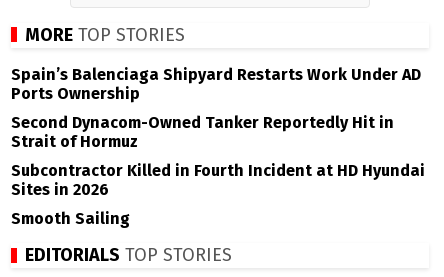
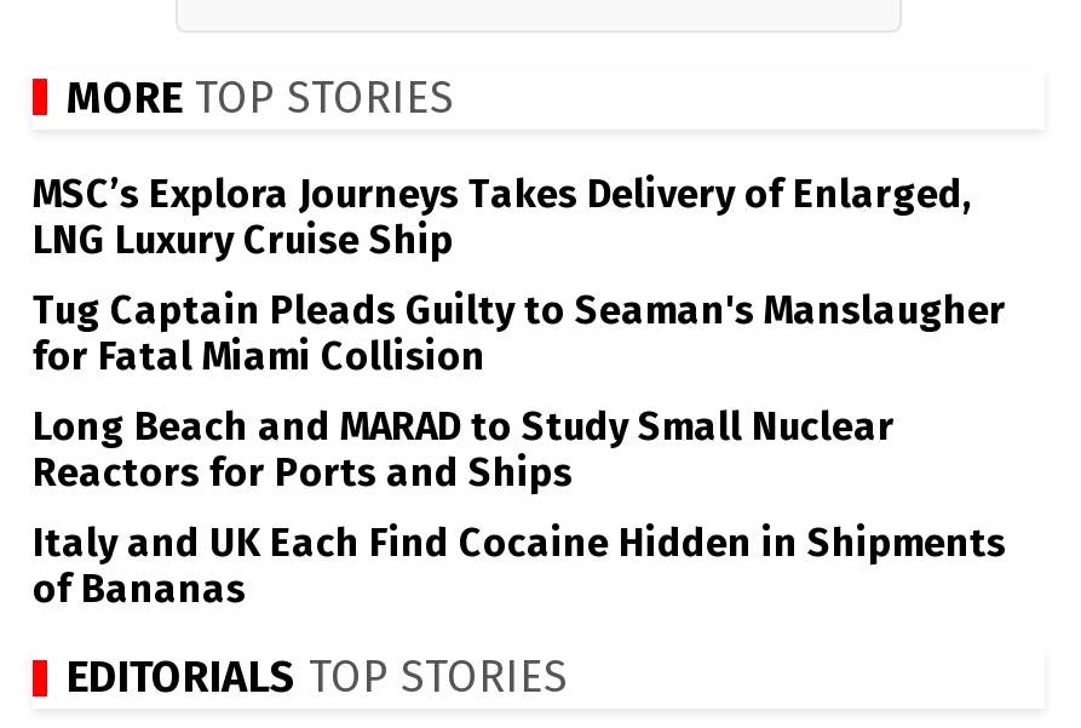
[11,65,421,103] Spain’s Balenciaga Shipyard Restarts Work Under AD | Ports Ownership -> [33,171,972,263] MSC’s Explora Journeys Takes Delivery of Enlarged, | LNG Luxury Cruise Ship
[11,113,394,151] Second Dynacom-Owned Tanker Reportedly Hit in | Strait of Hormuz -> [33,288,1006,380] Tug Captain Pleads Guilty to Seaman's Manslaugher | for Fatal Miami Collision
[11,161,425,199] Subcontractor Killed in Fourth Incident at HD Hyundai | Sites in 2026 -> [33,404,895,496] Long Beach and MARAD to Study Small Nuclear | Reactors for Ports and Ships
[11,209,130,228] Smooth Sailing -> [33,520,1006,612] Italy and UK Each Find Cocaine Hidden in Shipments | of Bananas

